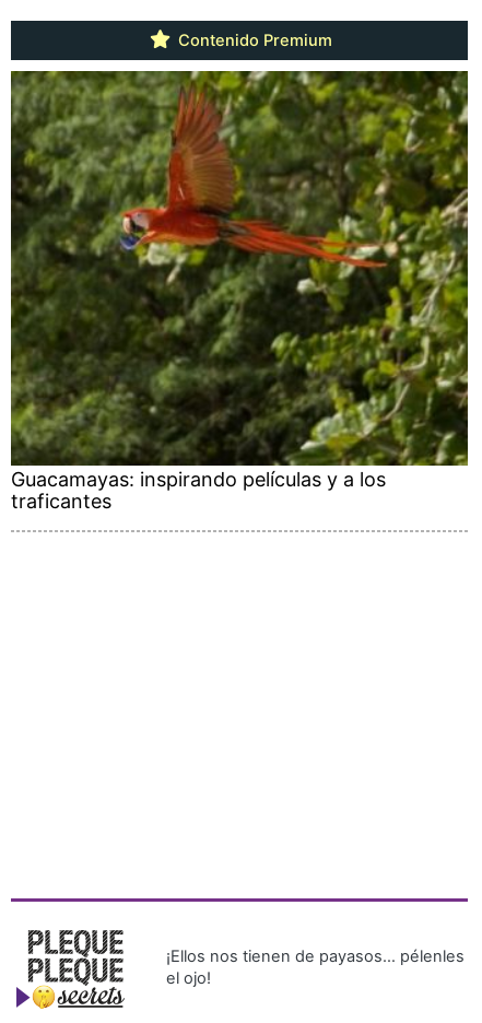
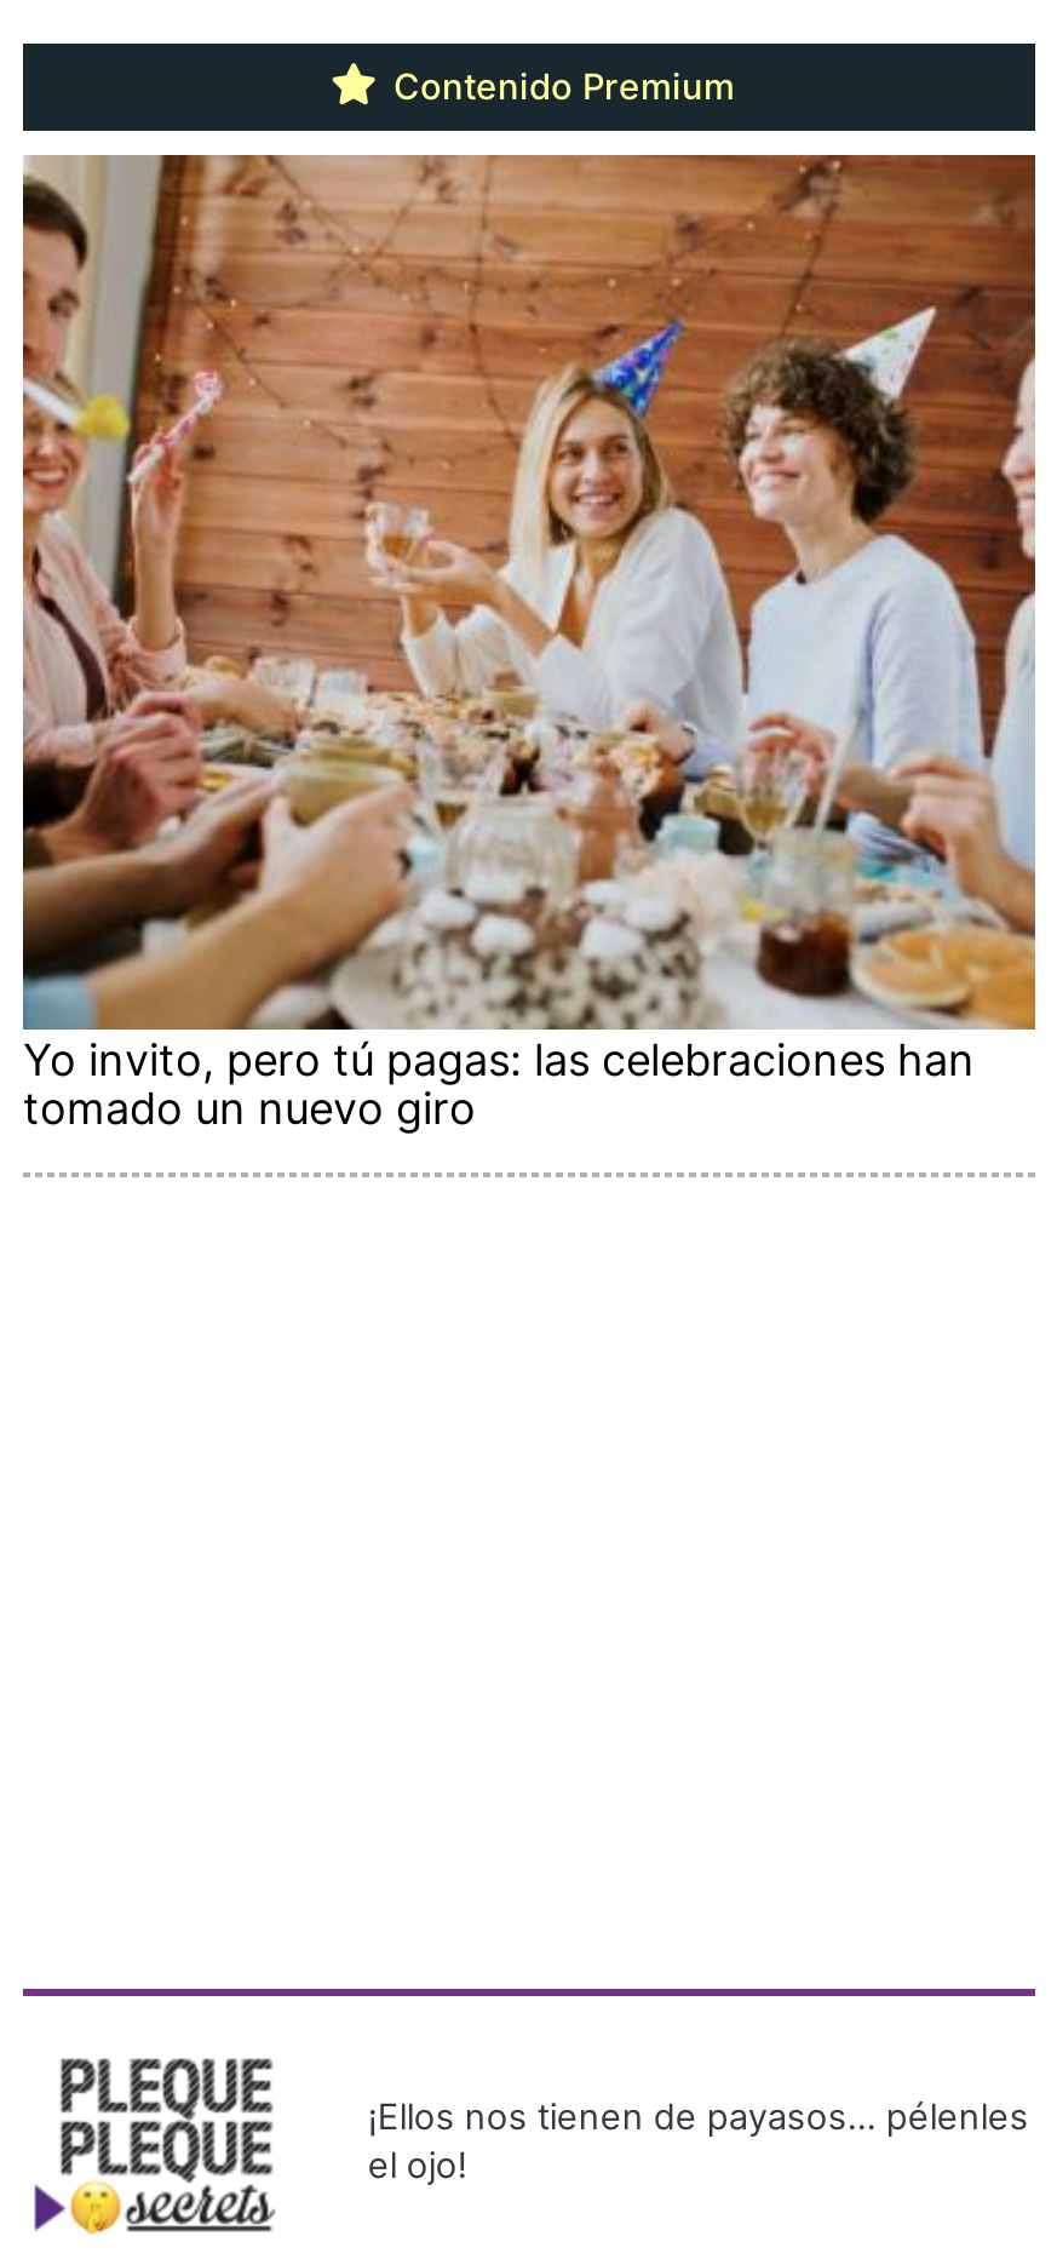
[10,70,469,513] [image] | Guacamayas: inspirando películas y a los | traficantes -> [21,153,1038,1135] [image] | Yo invito, pero tú pagas: las celebraciones han | tomado un nuevo giro

